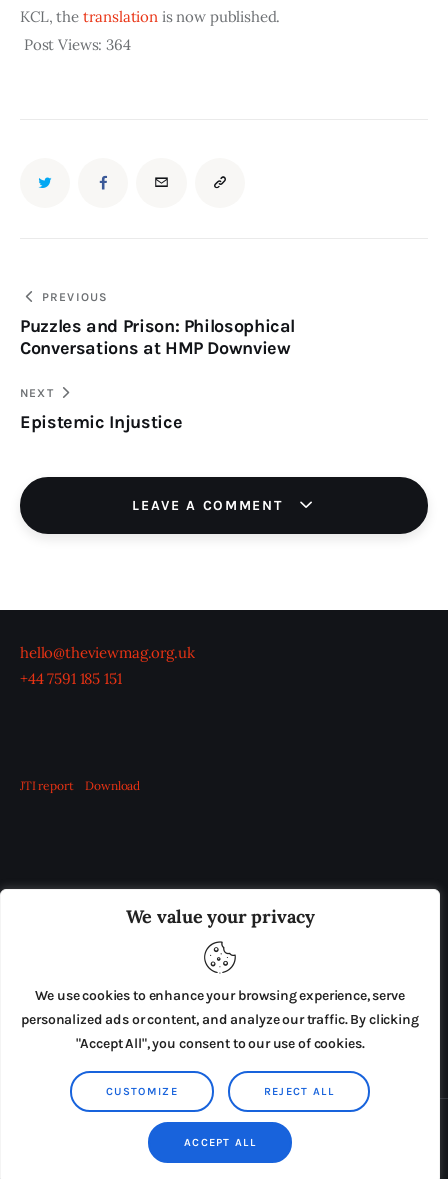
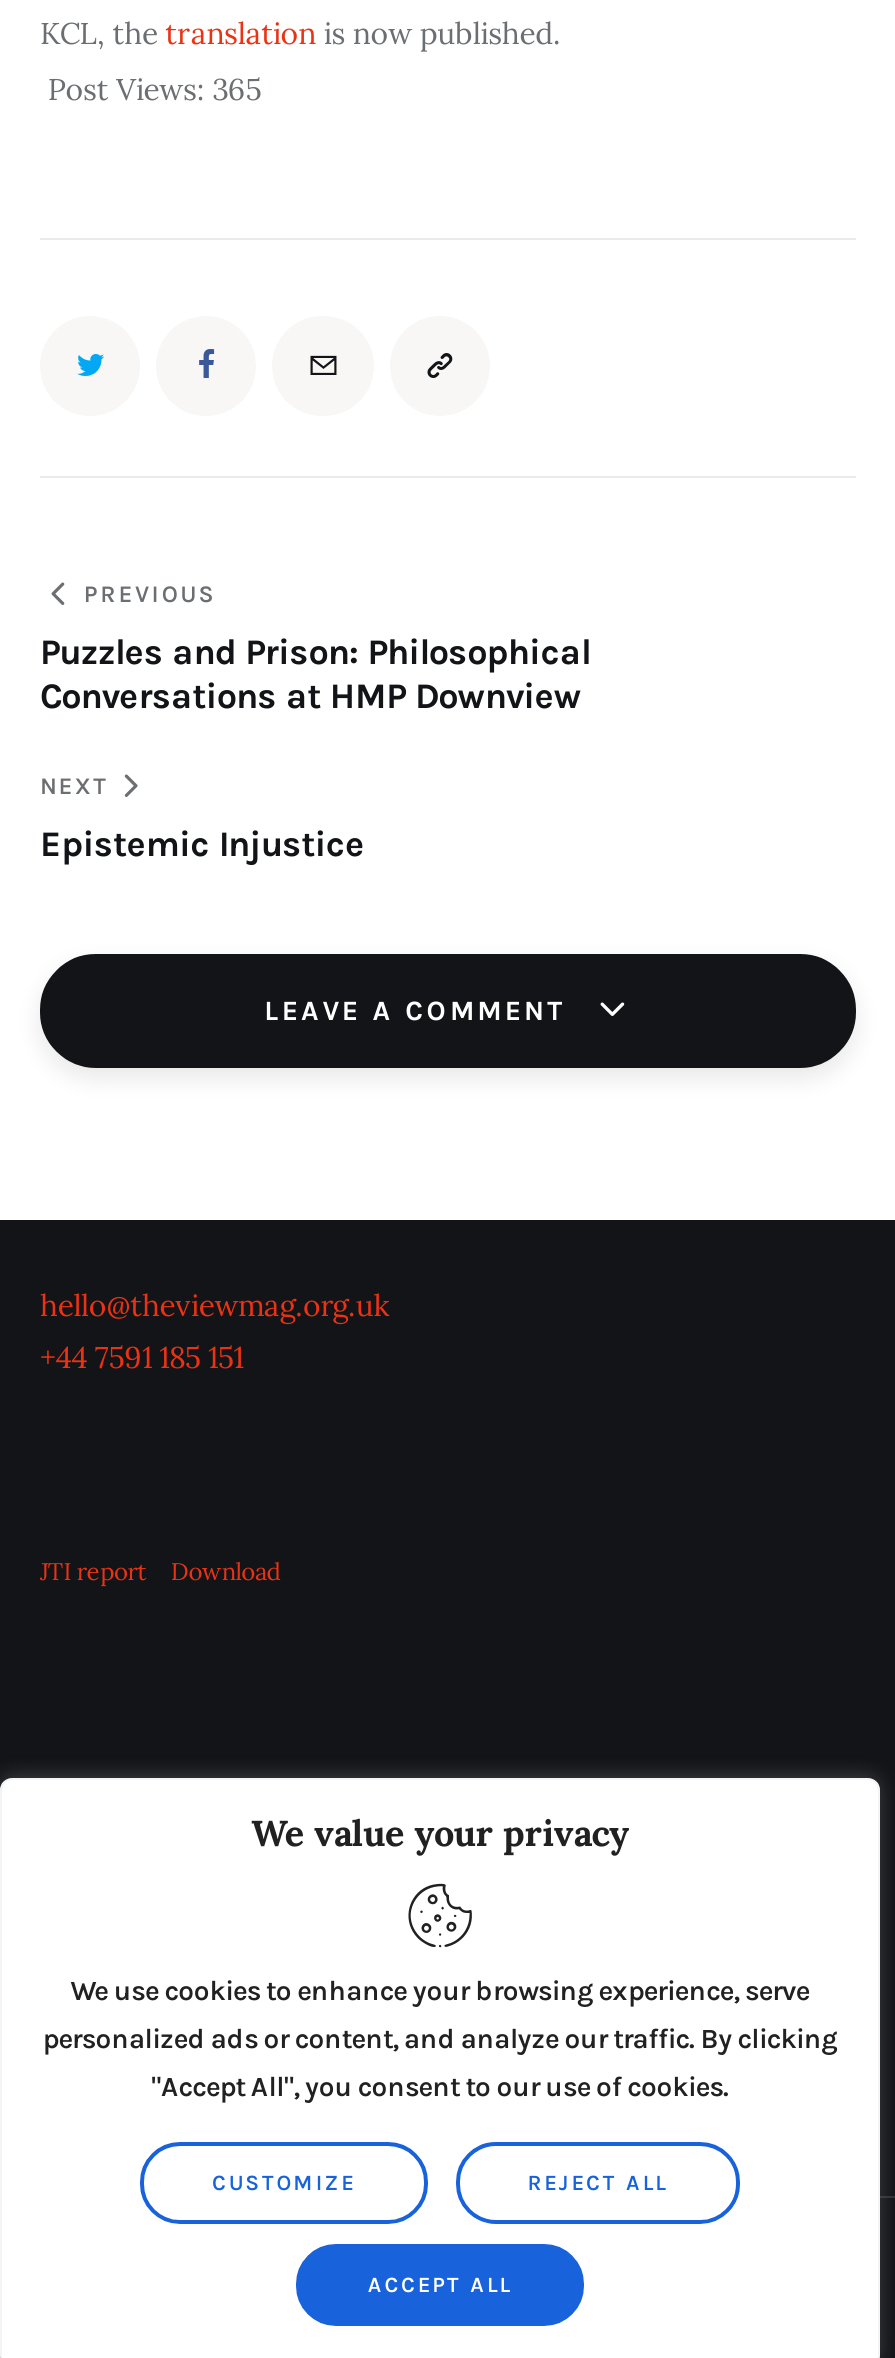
[24,35,131,54] Post Views: 364 -> [48,70,261,108] Post Views: 365

